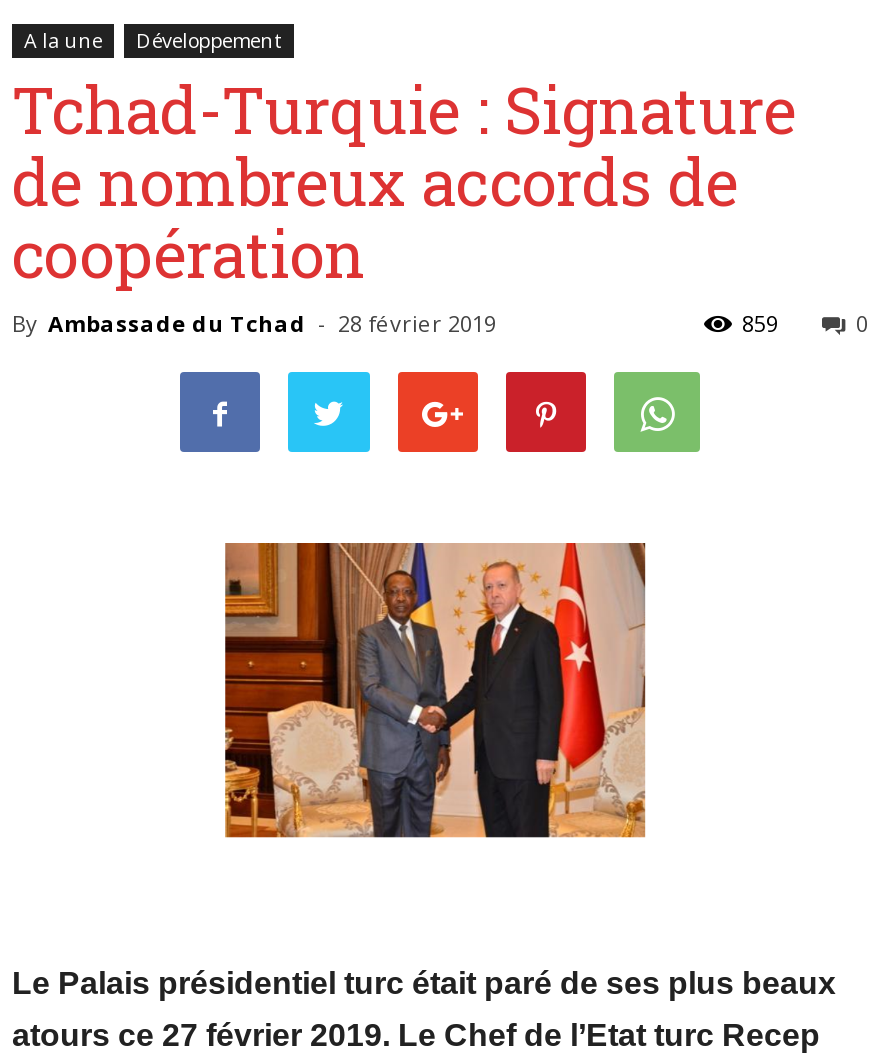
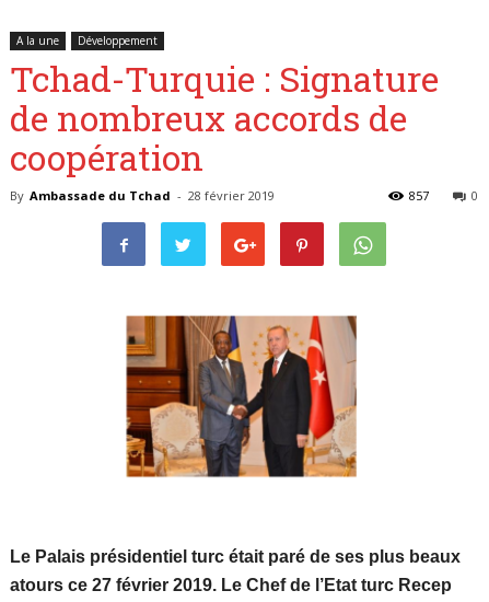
[742,309,778,339] 859 -> [409,188,429,204] 857

